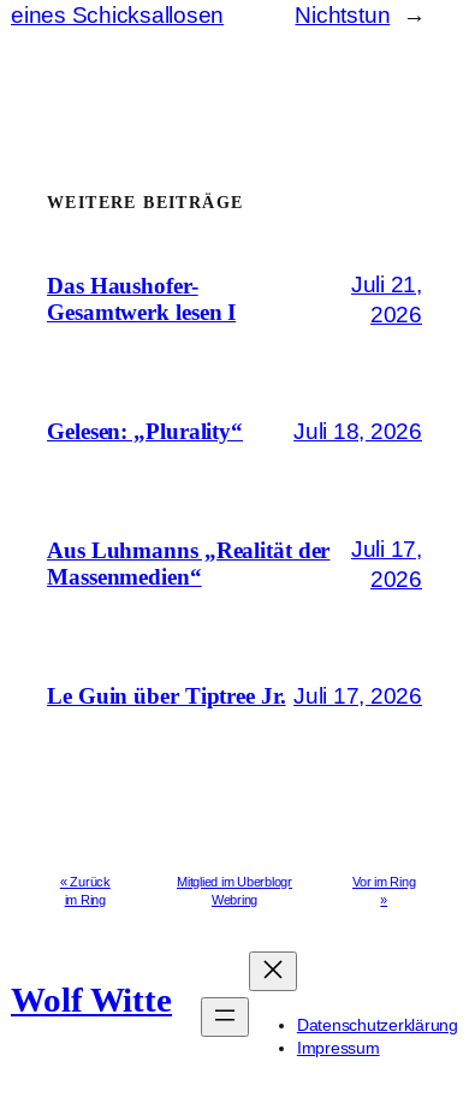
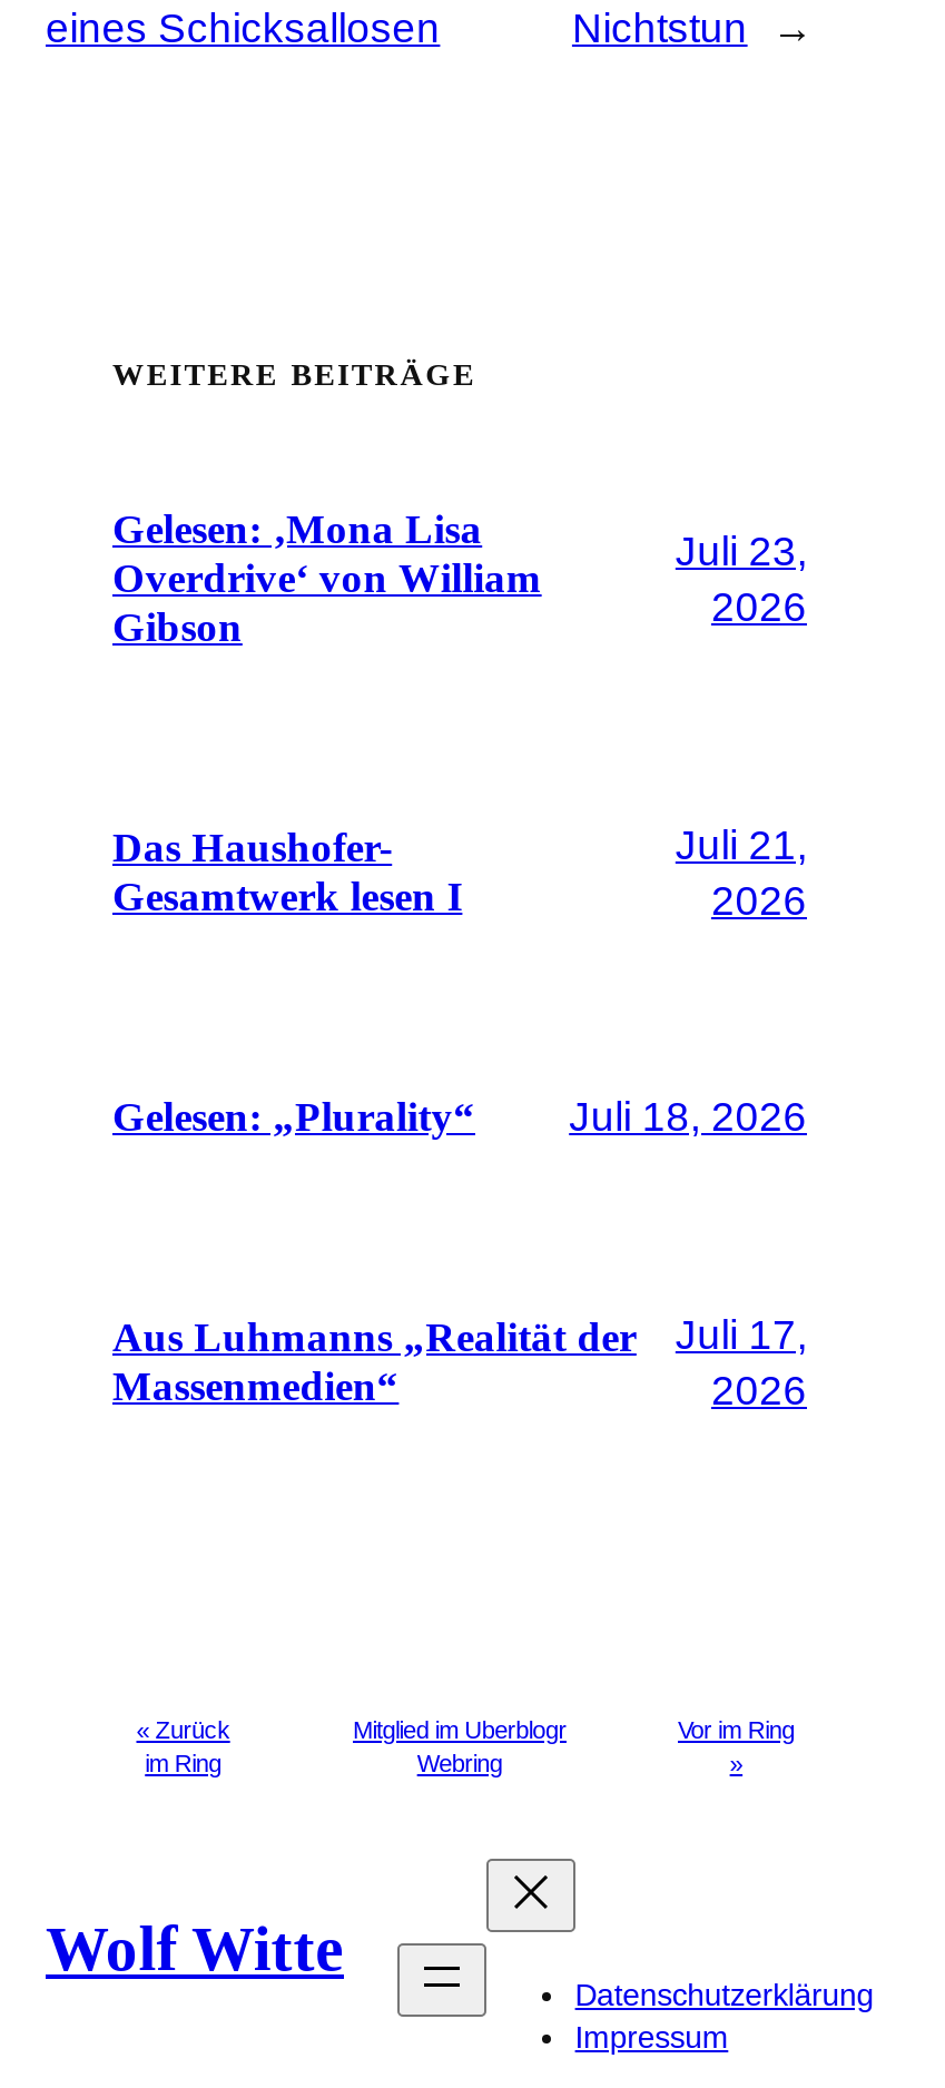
none -> [112,507,542,650] Gelesen: ‚Mona Lisa | Overdrive‘ von William | Gibson
none -> [675,527,807,630] Juli 23, | 2026
moved [47,272,422,592] -> [112,821,807,1413]: Das Haushofer- | Gesamtwerk lesen I | Juli 21, | ... | Juli 17, | 2026
[47,684,422,709] Le Guin über Tiptree Jr. Juli 17, 2026 -> none

